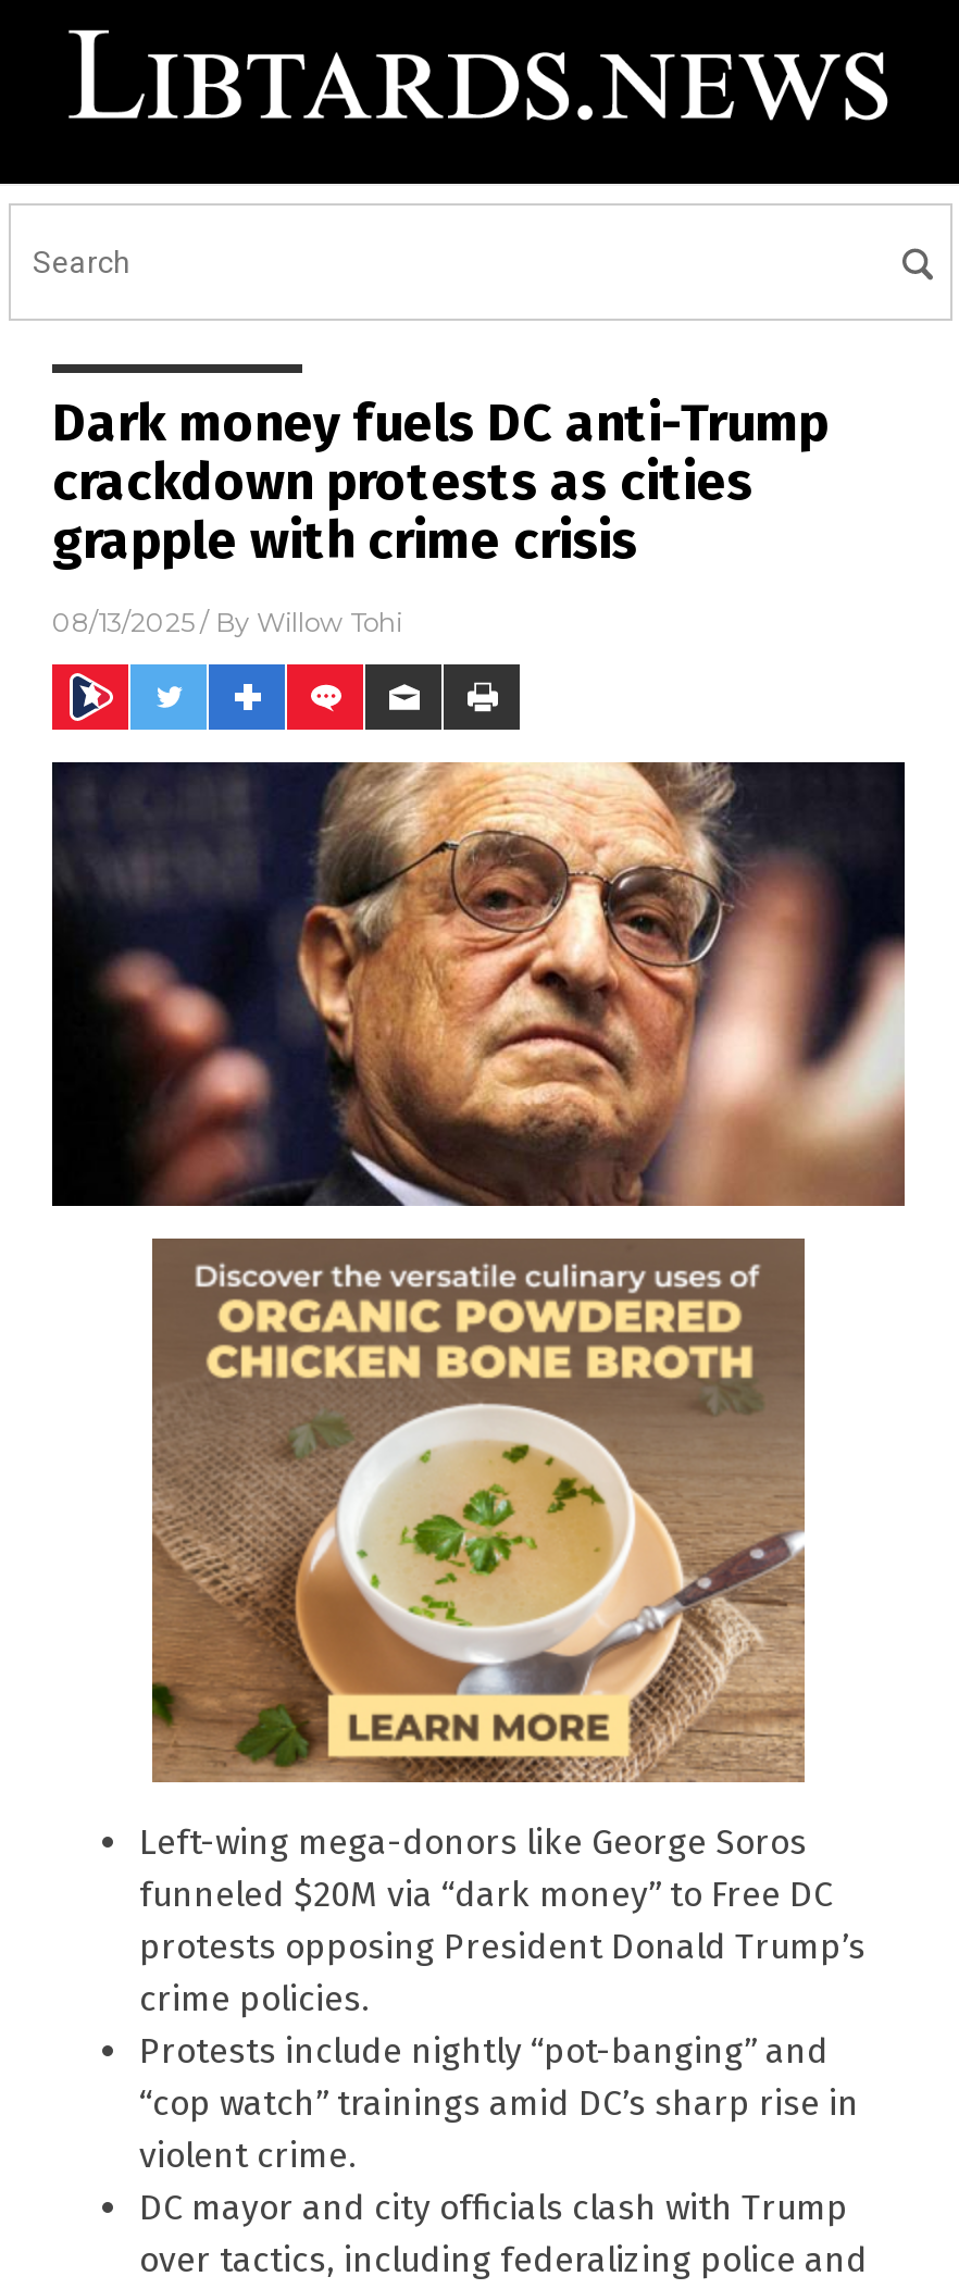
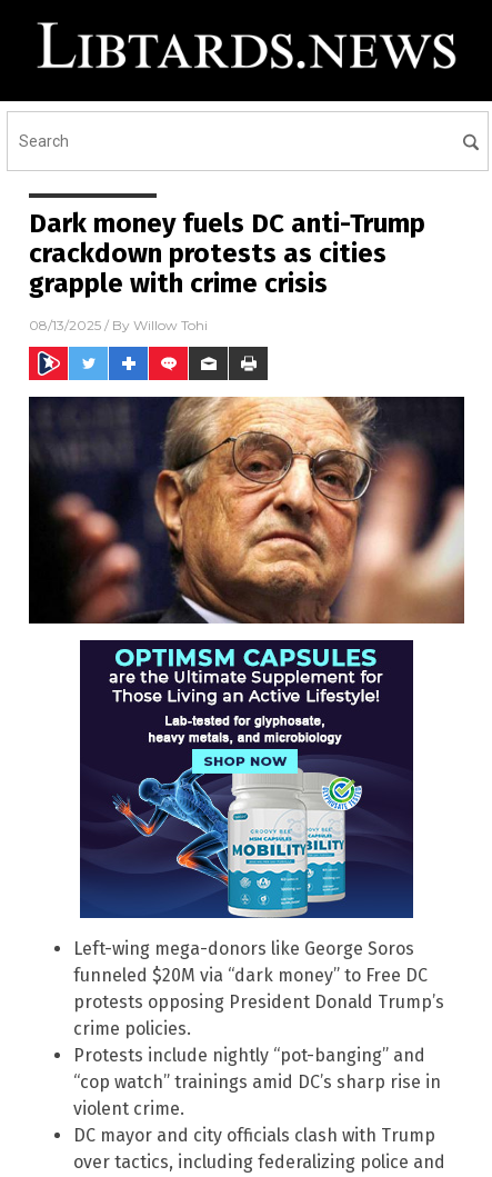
[150,1239,807,1784] [image] -> [79,640,414,919] [image]

